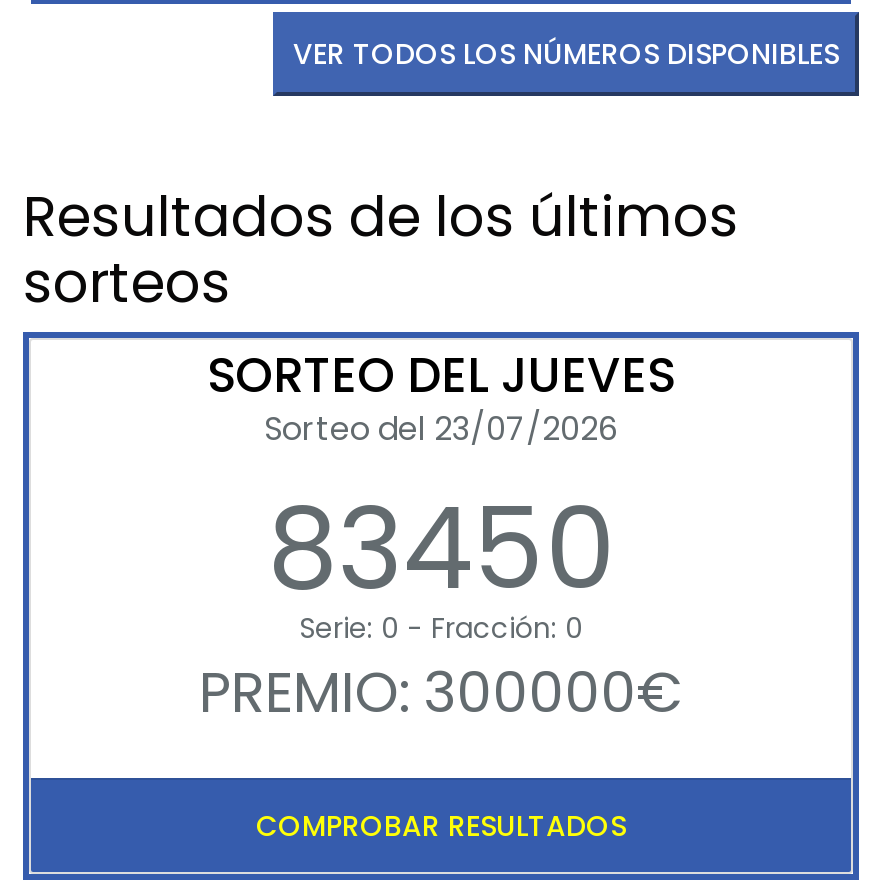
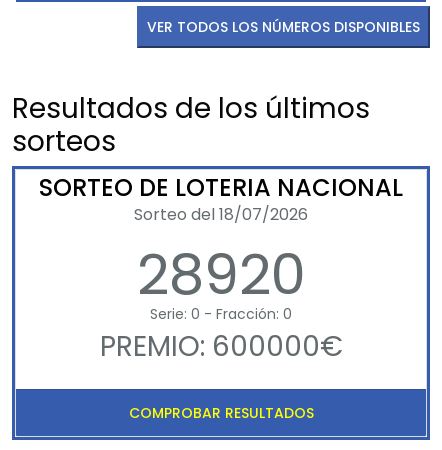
[207,341,675,627] SORTEO DEL JUEVES | Sorteo del 23/07/2026 | 83450 -> [39,171,403,314] SORTEO DE LOTERIA NACIONAL | Sorteo del 18/07/2026 | 28920
[199,653,683,731] PREMIO: 300000€ -> [99,327,342,366] PREMIO: 600000€

